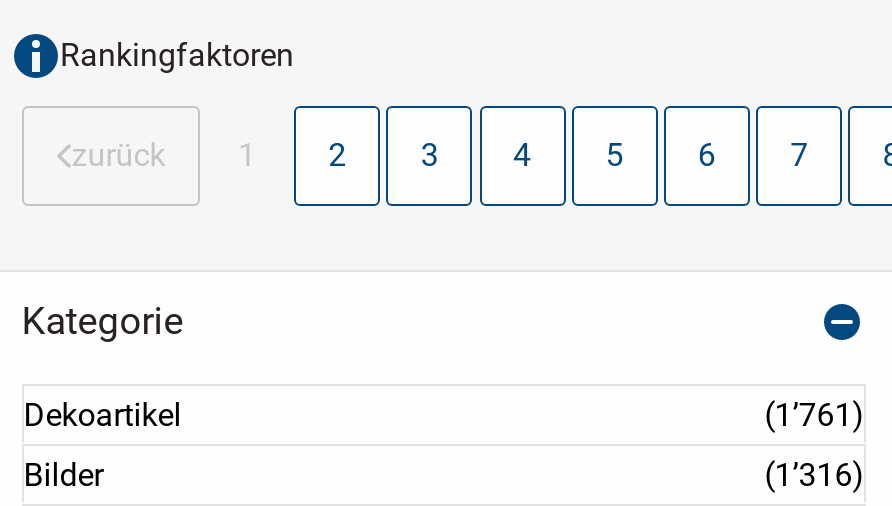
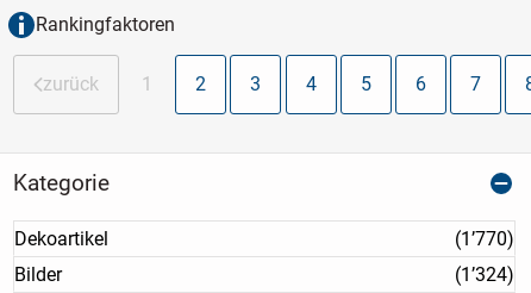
[764,396,864,434] (1’761) -> [455,227,515,250] (1’770)
[764,456,864,494] (1’316) -> [455,263,515,286] (1’324)

